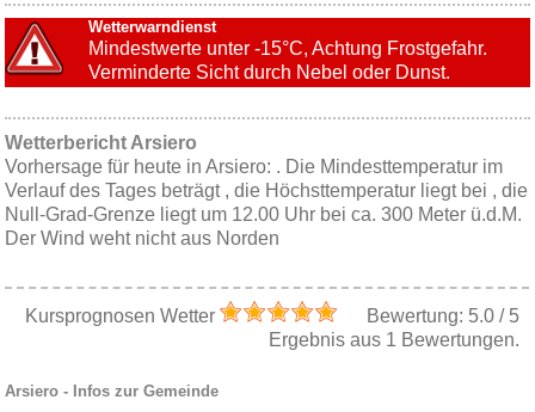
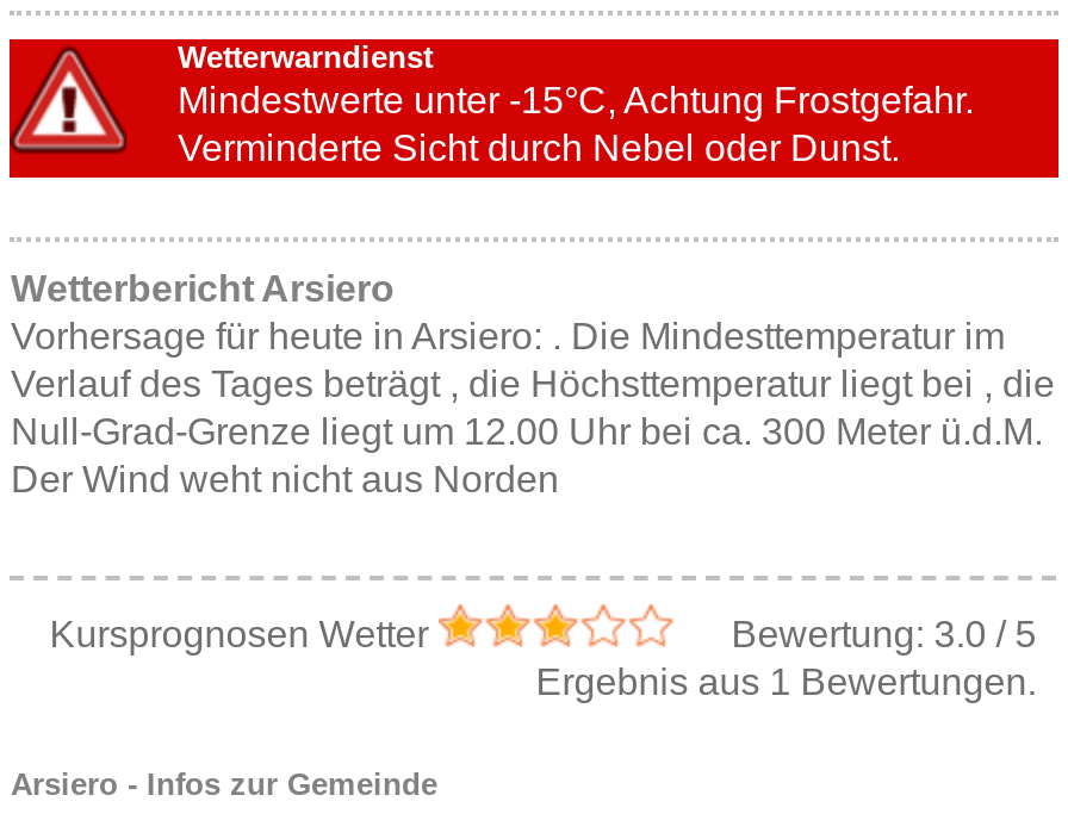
[366,306,519,326] Bewertung: 5.0 / 5 -> [731,614,1036,654] Bewertung: 3.0 / 5

